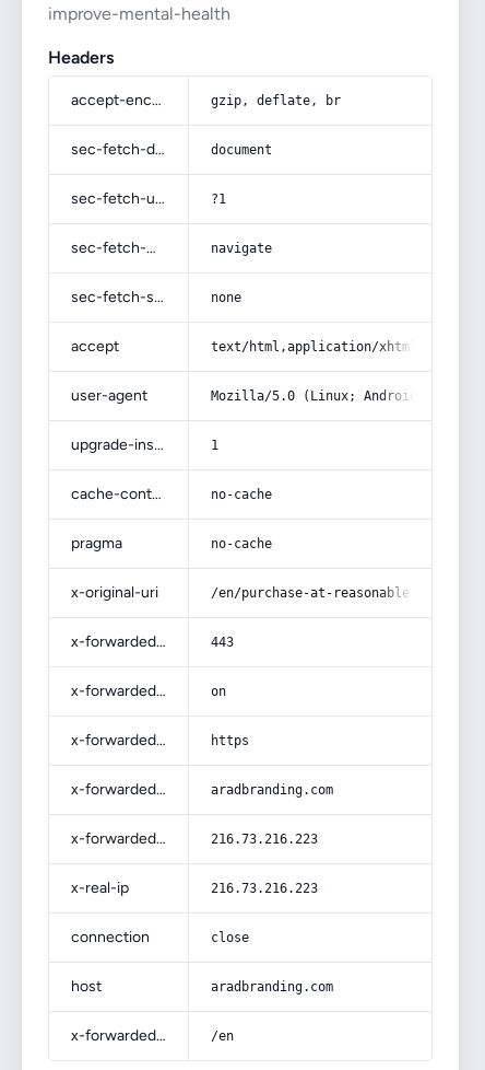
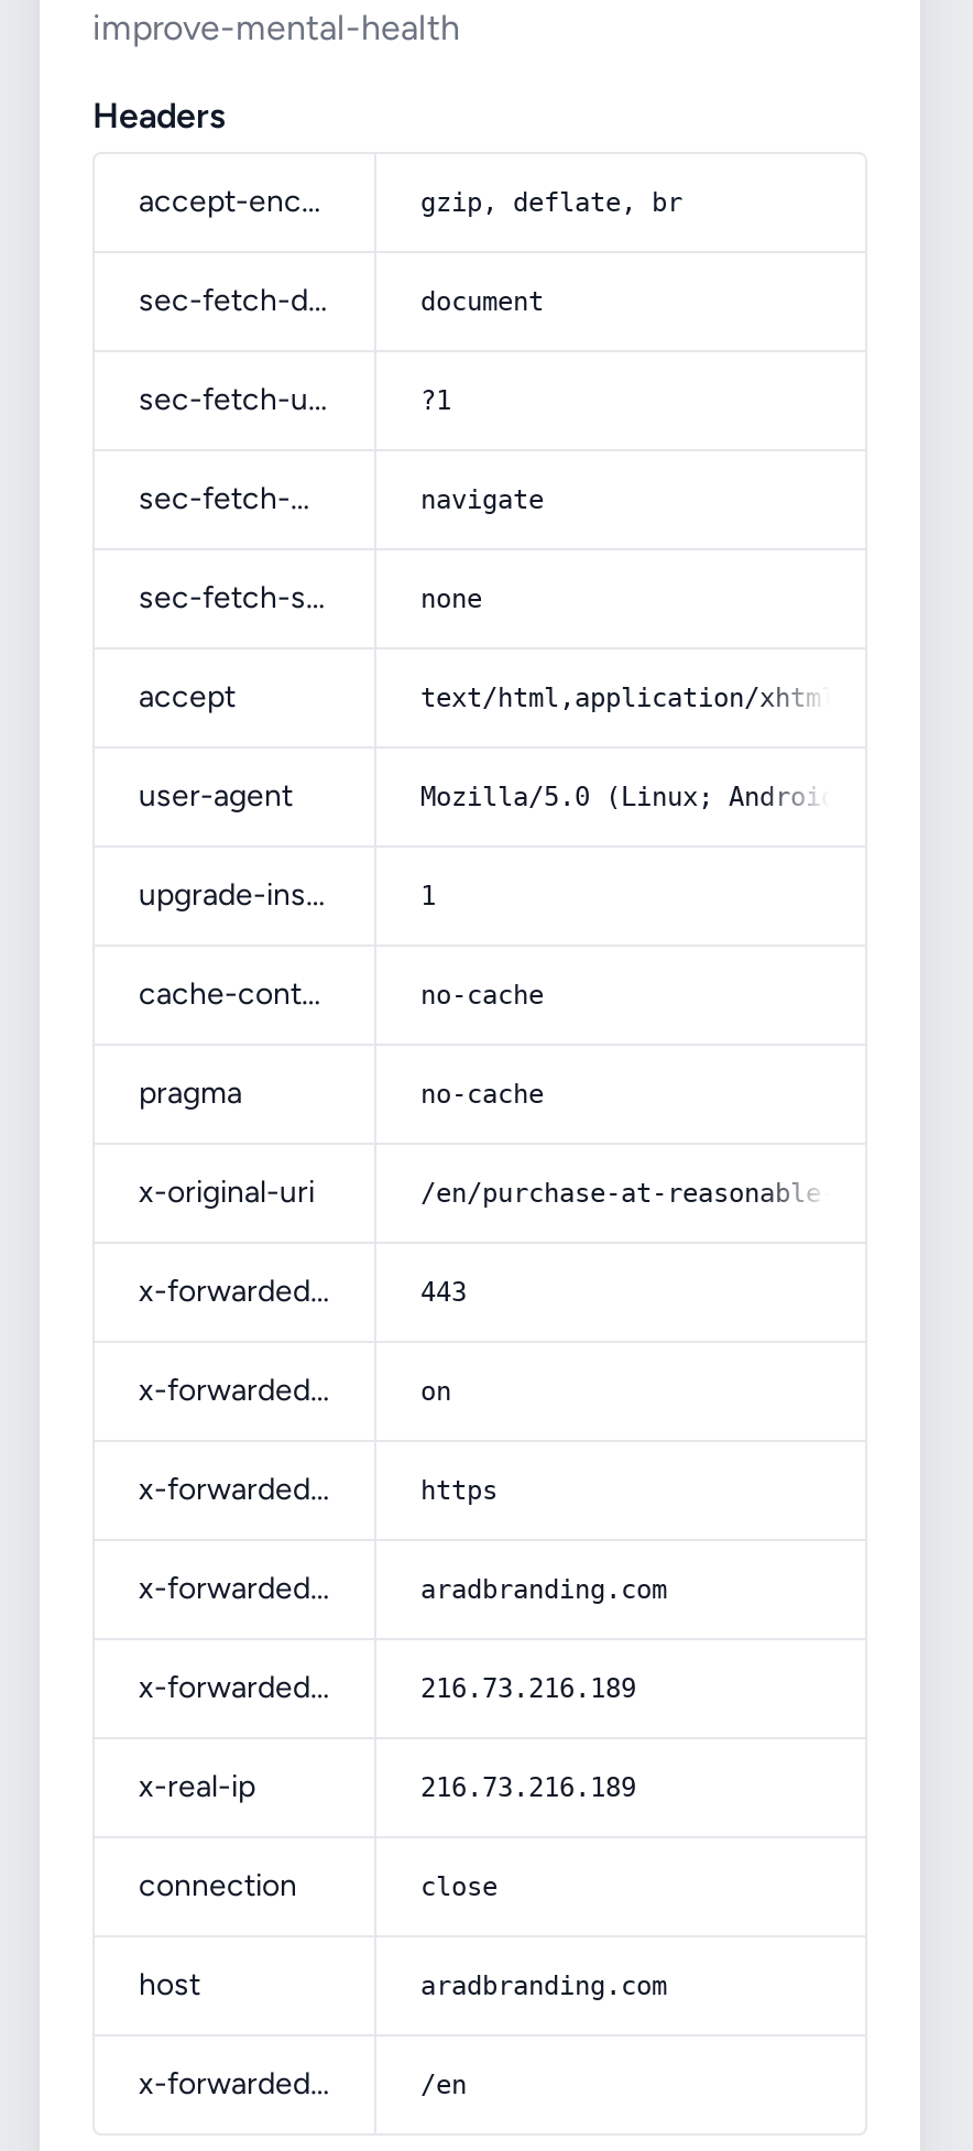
[211,831,318,847] 216.73.216.223 -> [420,1673,636,1704] 216.73.216.189
[211,881,318,896] 216.73.216.223 -> [420,1772,636,1803] 216.73.216.189

